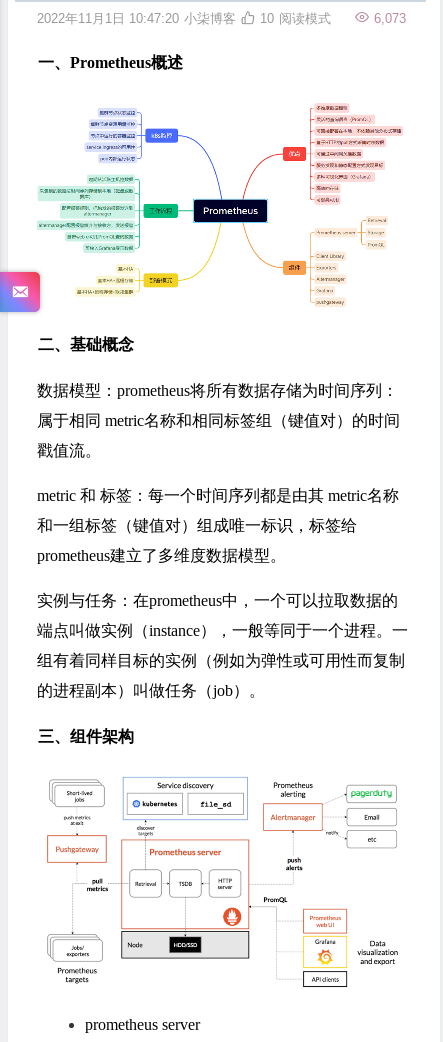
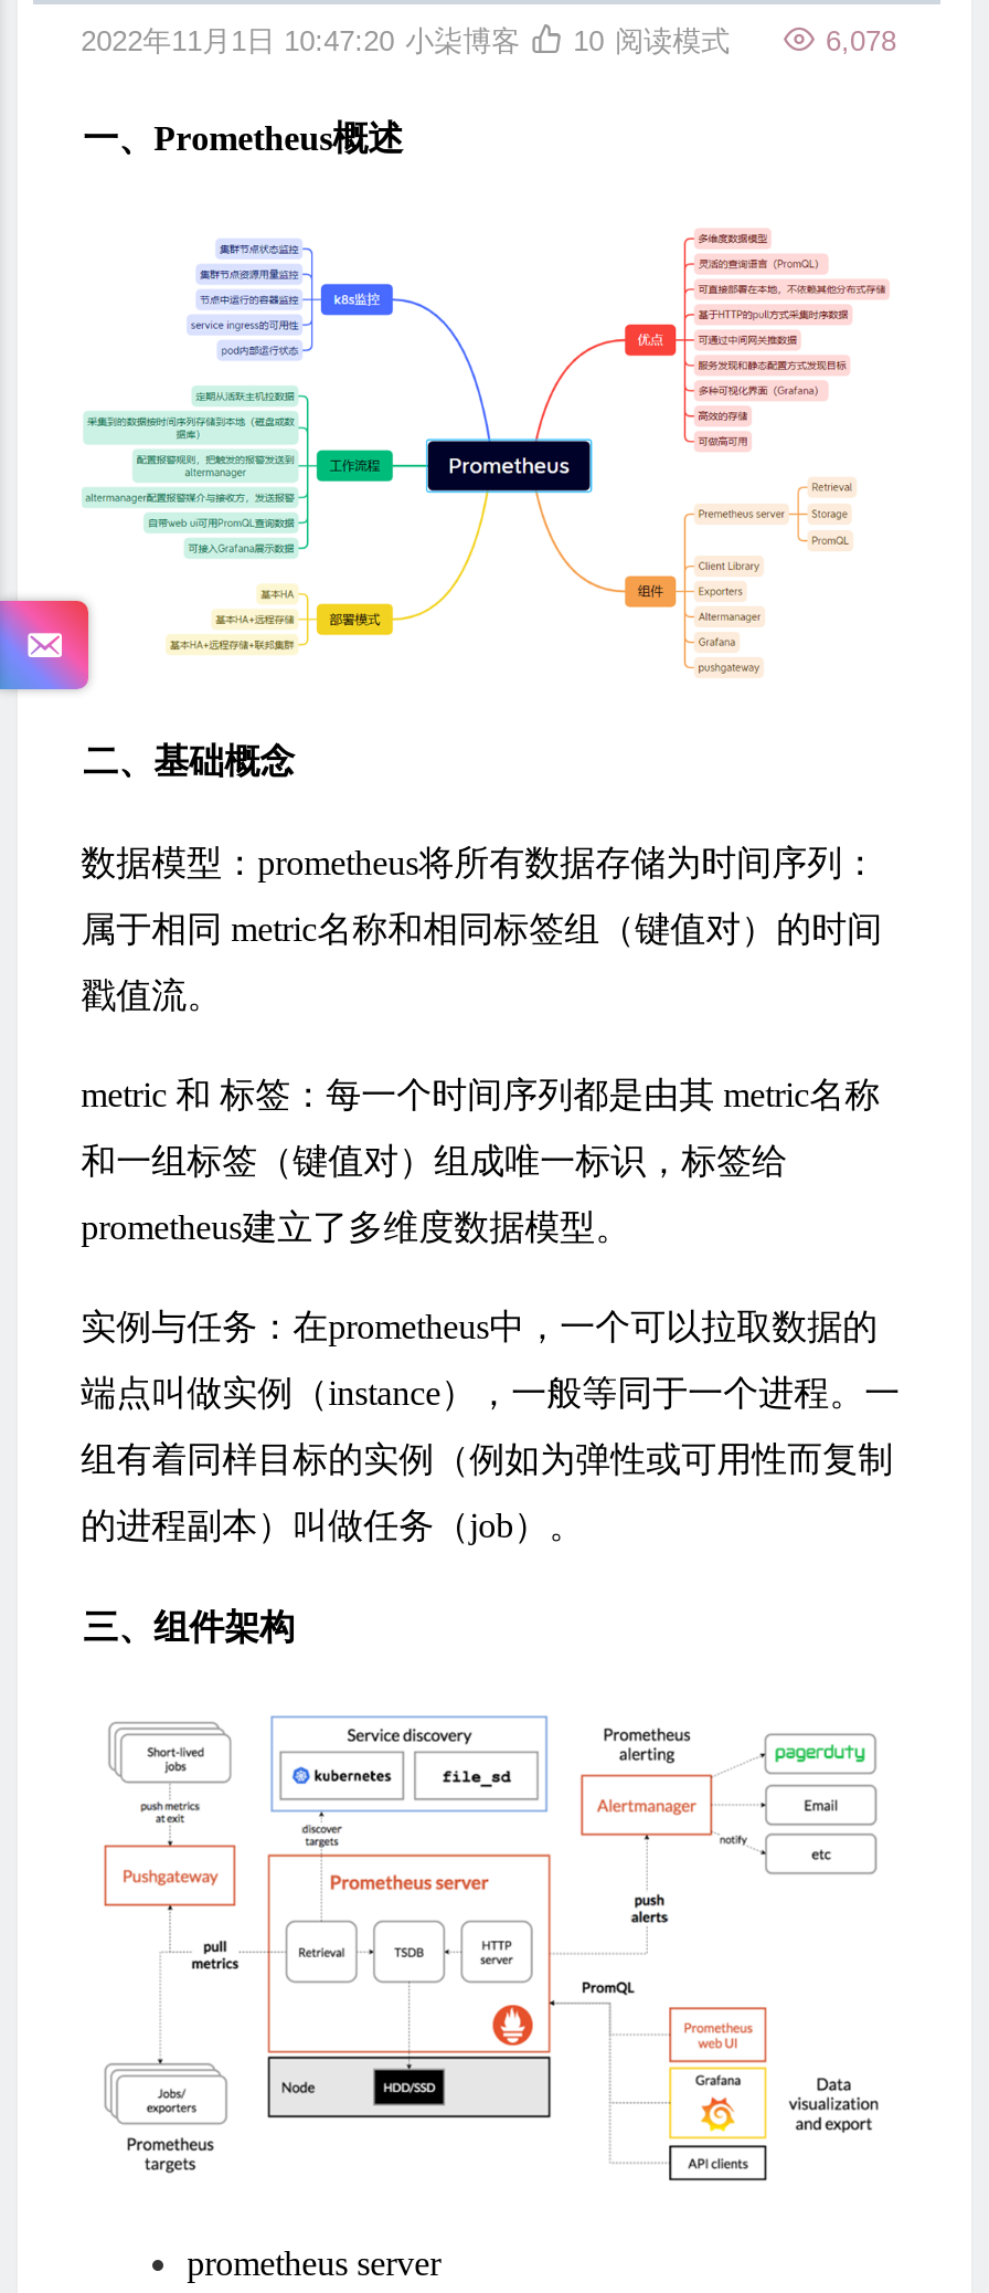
[374,11,406,26] 6,073 -> [826,24,896,57] 6,078

